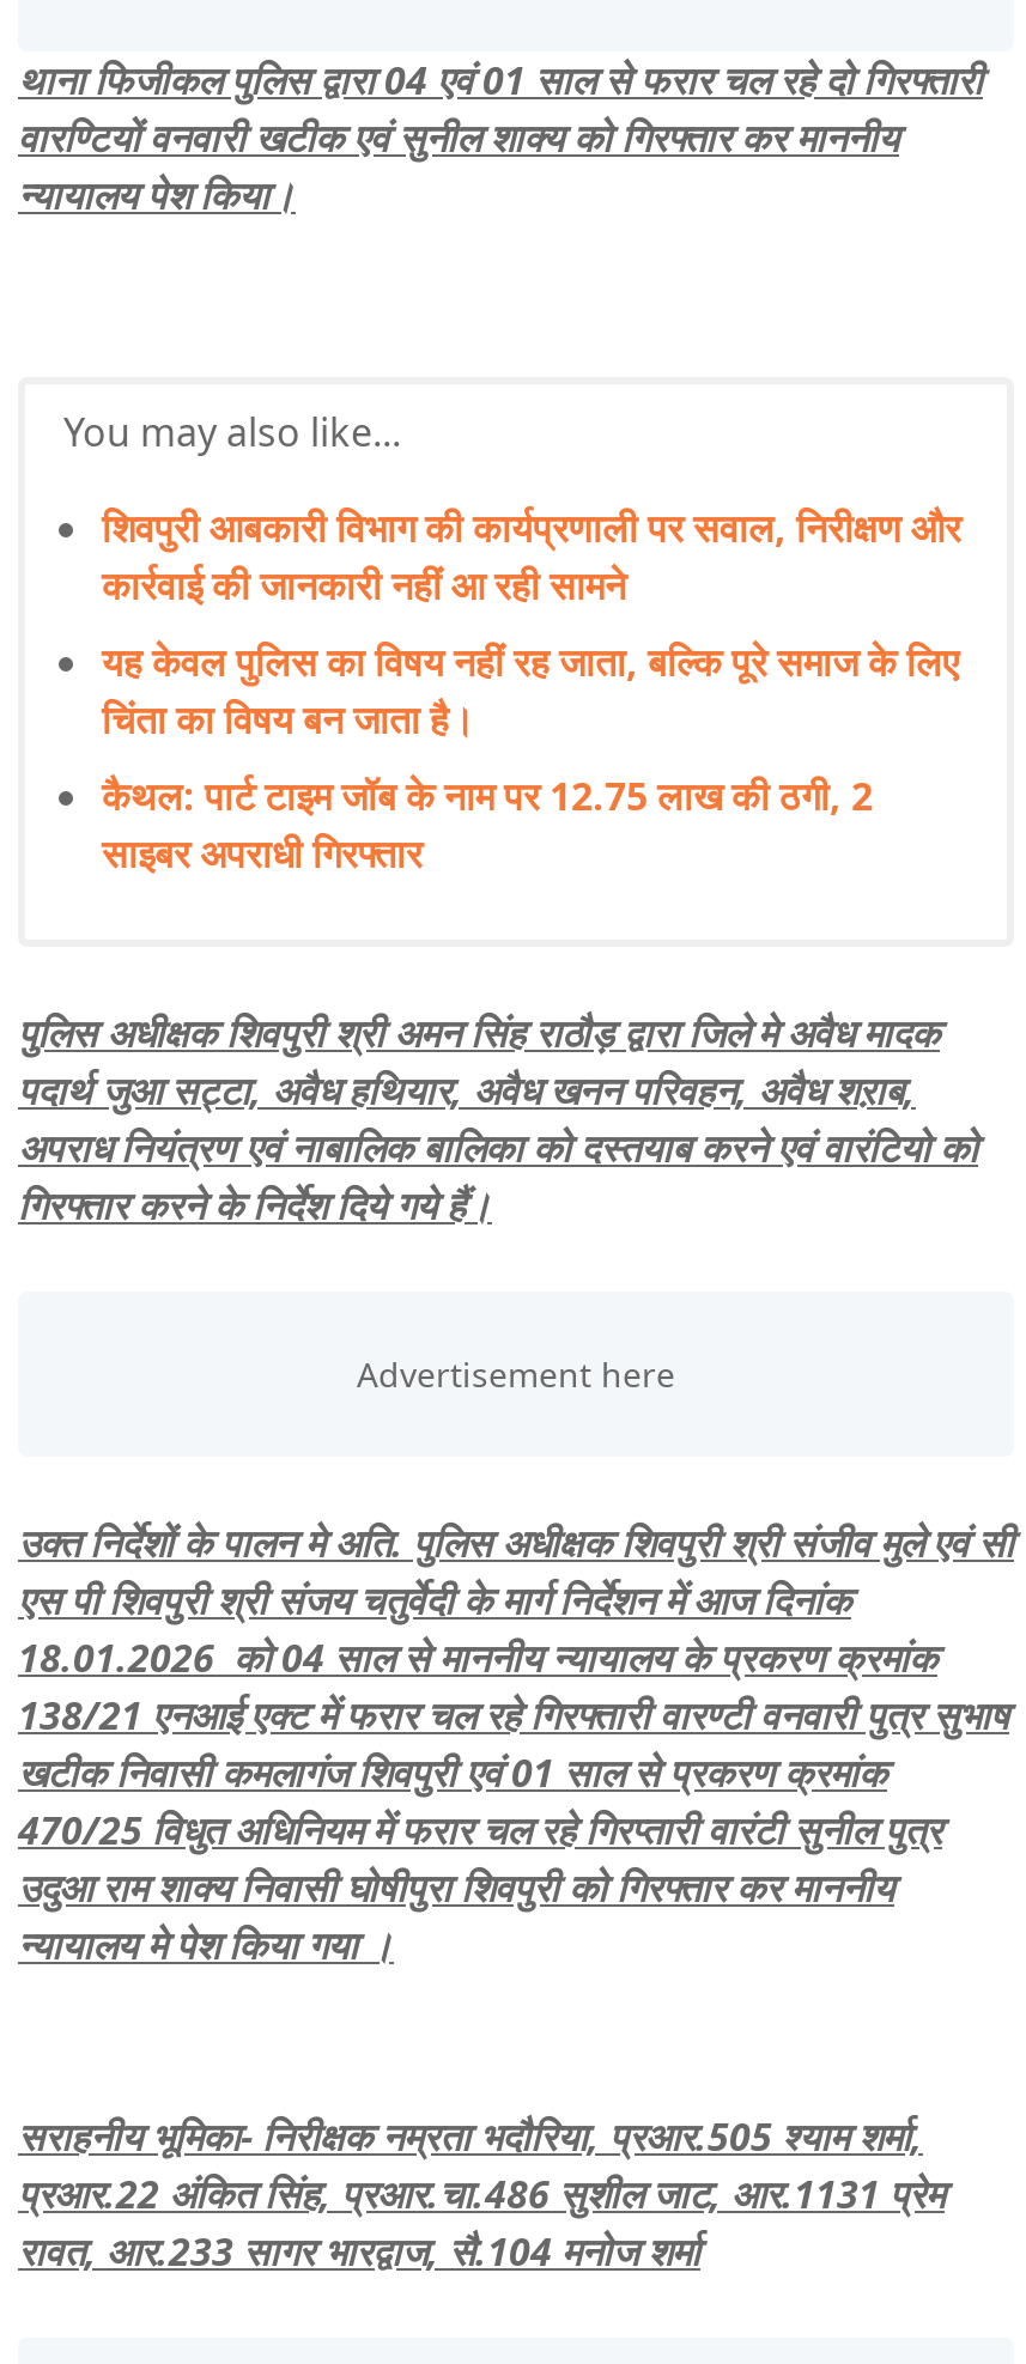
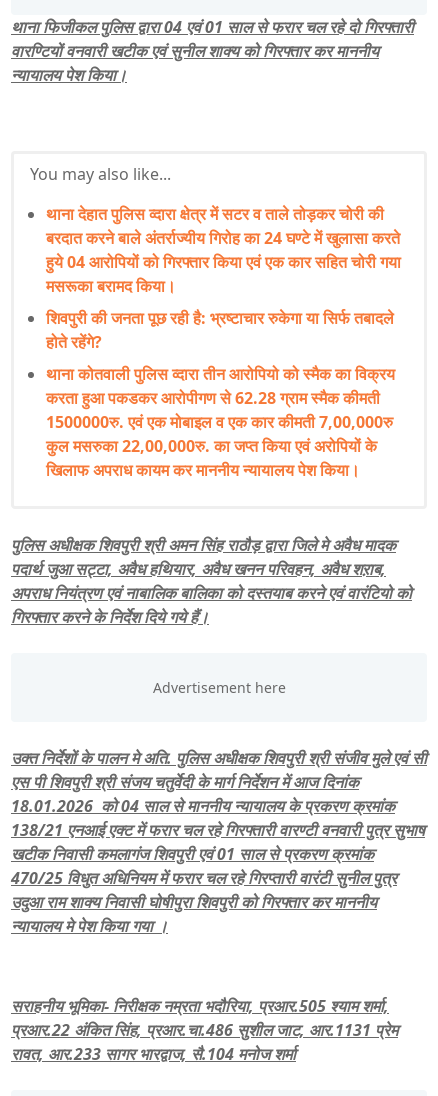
[102,501,961,611] शिवपुरी आबकारी विभाग की कार्यप्रणाली पर सवाल, निरीक्षण और | कार्रवाई की जानकारी नहीं आ रही सामने -> [46,203,401,297] थाना देहात पुलिस व्दारा क्षेत्र में सटर व ताले तोड़कर चोरी की | बरदात करने बाले अंतर्राज्यीय गिरोह का 24 घण्टे में खुलासा करते | हुये 04 आरोपियों को गिरफ्तार किया एवं एक कार सहित चोरी गया | मसरूका बरामद किया।
[102,635,959,745] यह केवल पुलिस का विषय नहीं रह जाता, बल्कि पूरे समाज के लिए | चिंता का विषय बन जाता है। -> [46,307,394,353] शिवपुरी की जनता पूछ रही है: भ्रष्टाचार रुकेगा या सिर्फ तबादले | होते रहेंगे?
[102,769,873,879] कैथल: पार्ट टाइम जॉब के नाम पर 12.75 लाख की ठगी, 2 | साइबर अपराधी गिरफ्तार -> [46,363,395,481] थाना कोतवाली पुलिस व्दारा तीन आरोपियो को स्मैक का विक्रय | करता हुआ पकडकर आरोपीगण से 62.28 ग्राम स्मैक कीमती | 1500000रु. एवं एक मोबाइल व एक कार कीमती 7,00,000रु | कुल मसरुका 22,00,000रु. का जप्त किया एवं अरोपियों के | खिलाफ अपराध कायम कर माननीय न्यायालय पेश किया।

